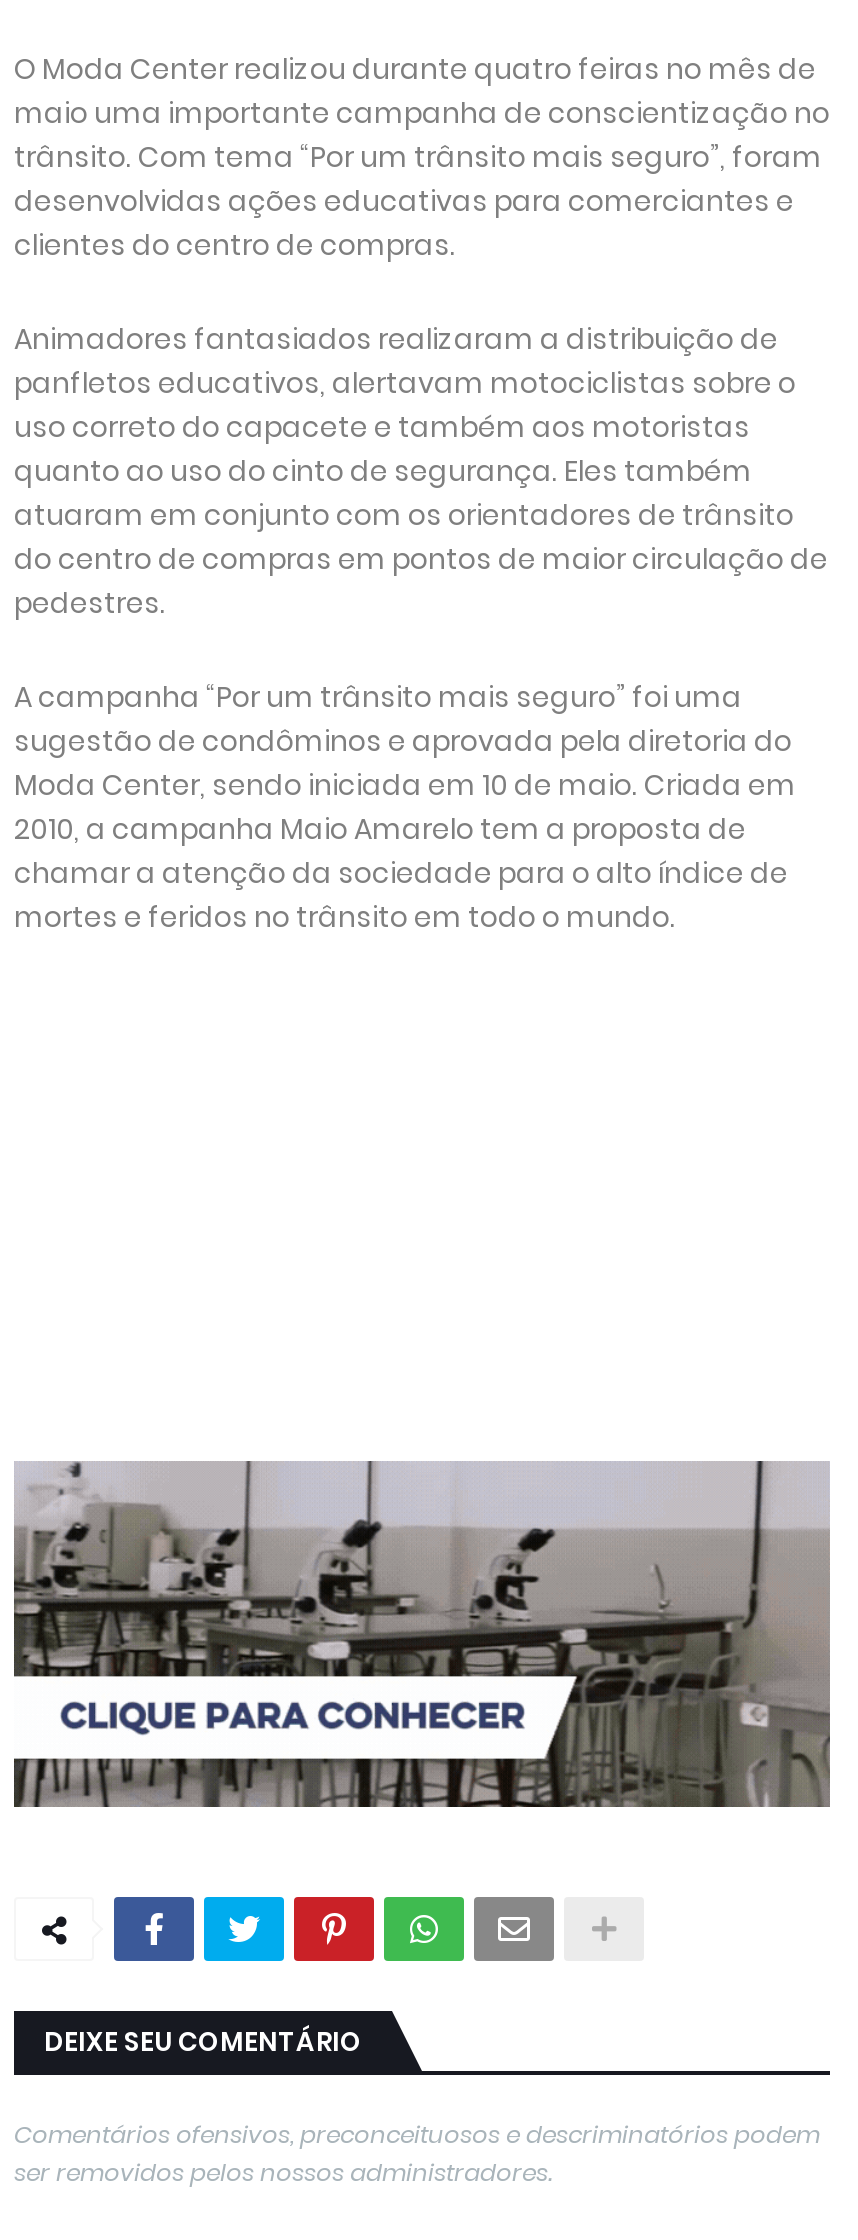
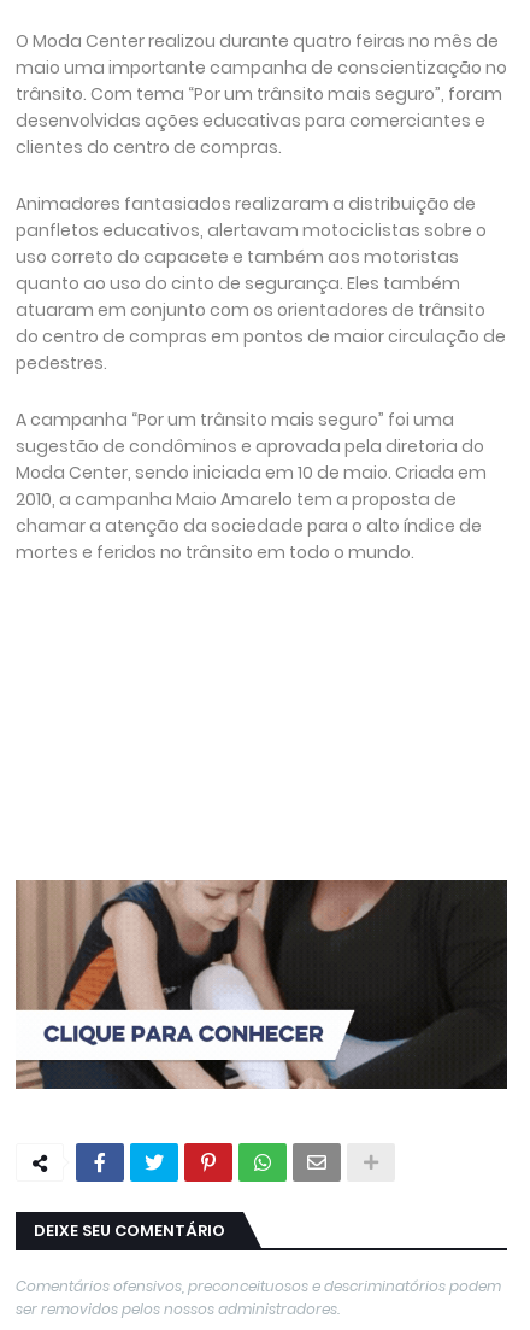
[14,1461,832,1809] [image] -> [14,879,508,1090] [image]

